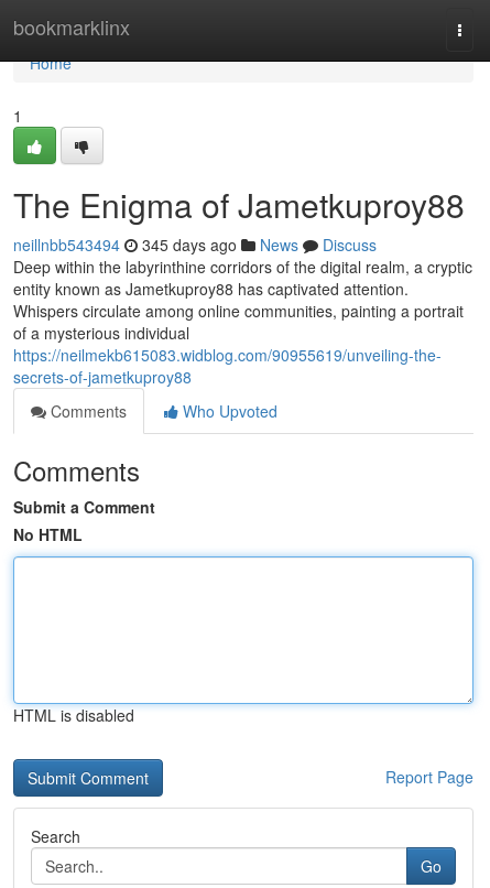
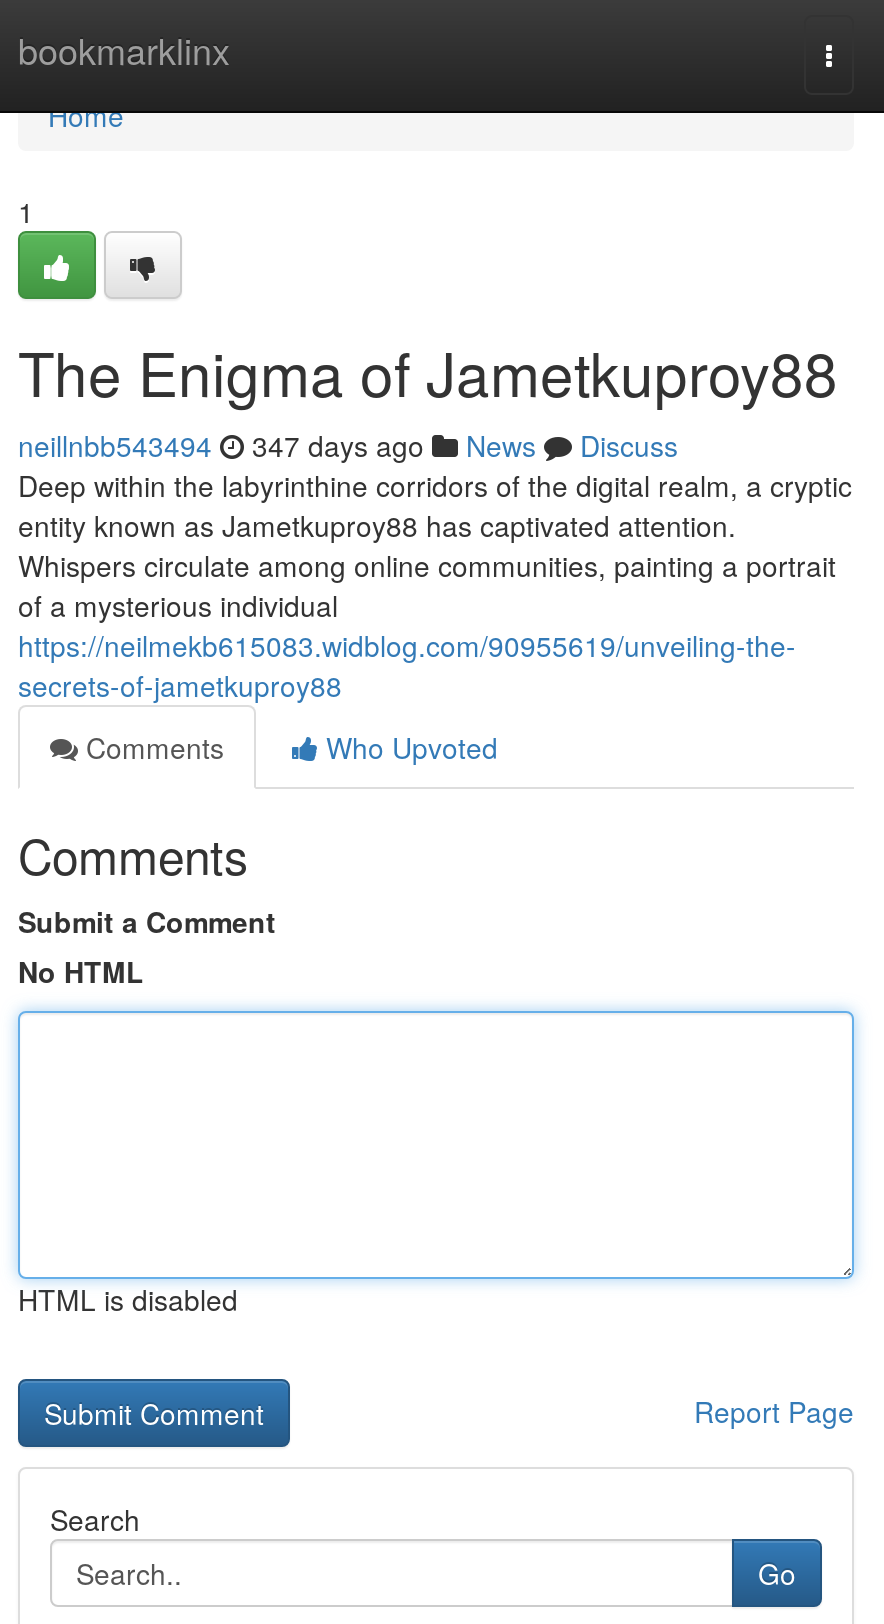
[13,234,377,256] neillnbb543494 345 days ago News Discuss -> [18,425,678,465] neillnbb543494 347 days ago News Discuss

